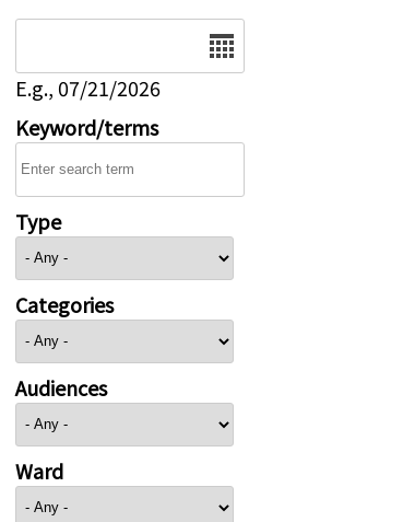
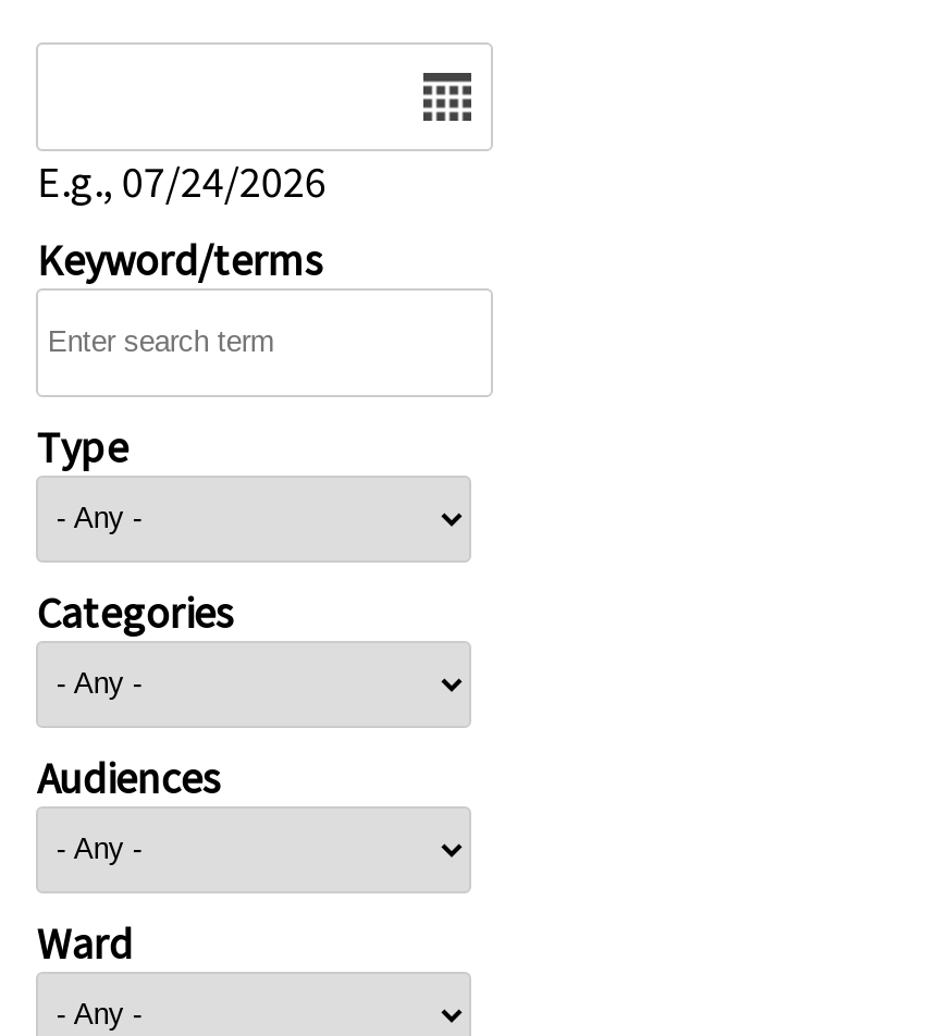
[16,73,161,101] E.g., 07/21/2026 -> [37,150,326,207] E.g., 07/24/2026

